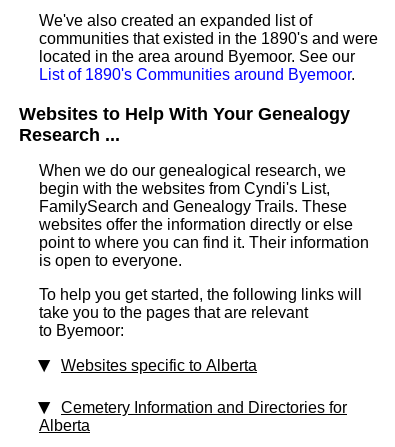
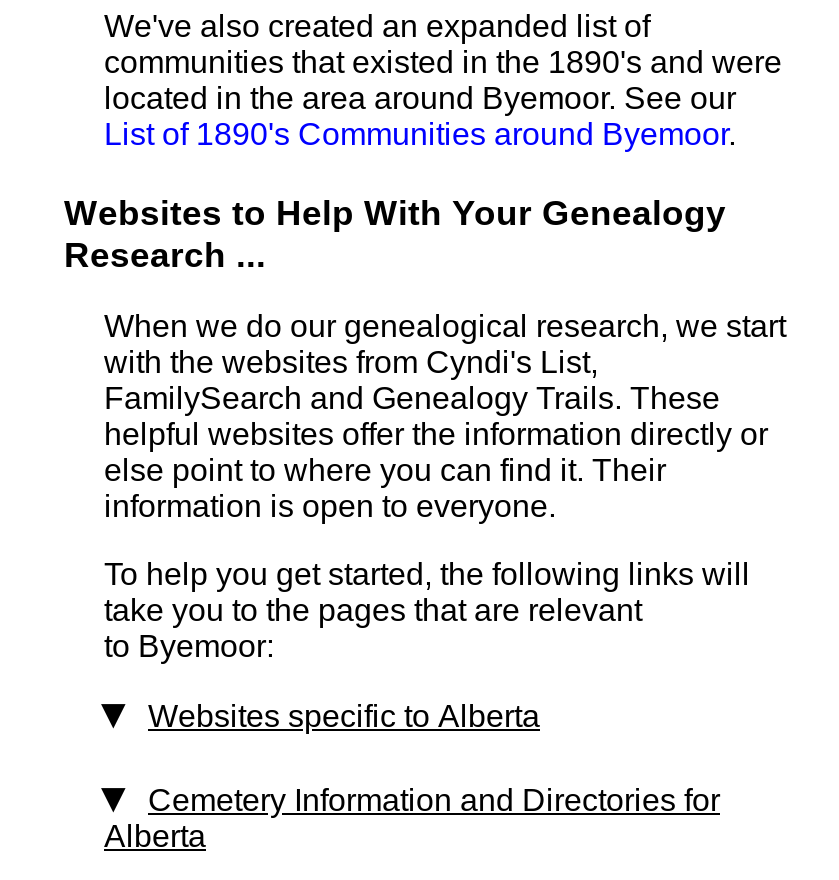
[39,162,346,197] When we do our genealogical research, we | begin with the websites from Cyndi's List, -> [104,309,786,379] When we do our genealogical research, we start | with the websites from Cyndi's List,
[39,216,369,269] websites offer the information directly or else | point to where you can find it. Their information | is open to everyone. -> [104,417,768,523] helpful websites offer the information directly or | else point to where you can find it. Their | information is open to everyone.

